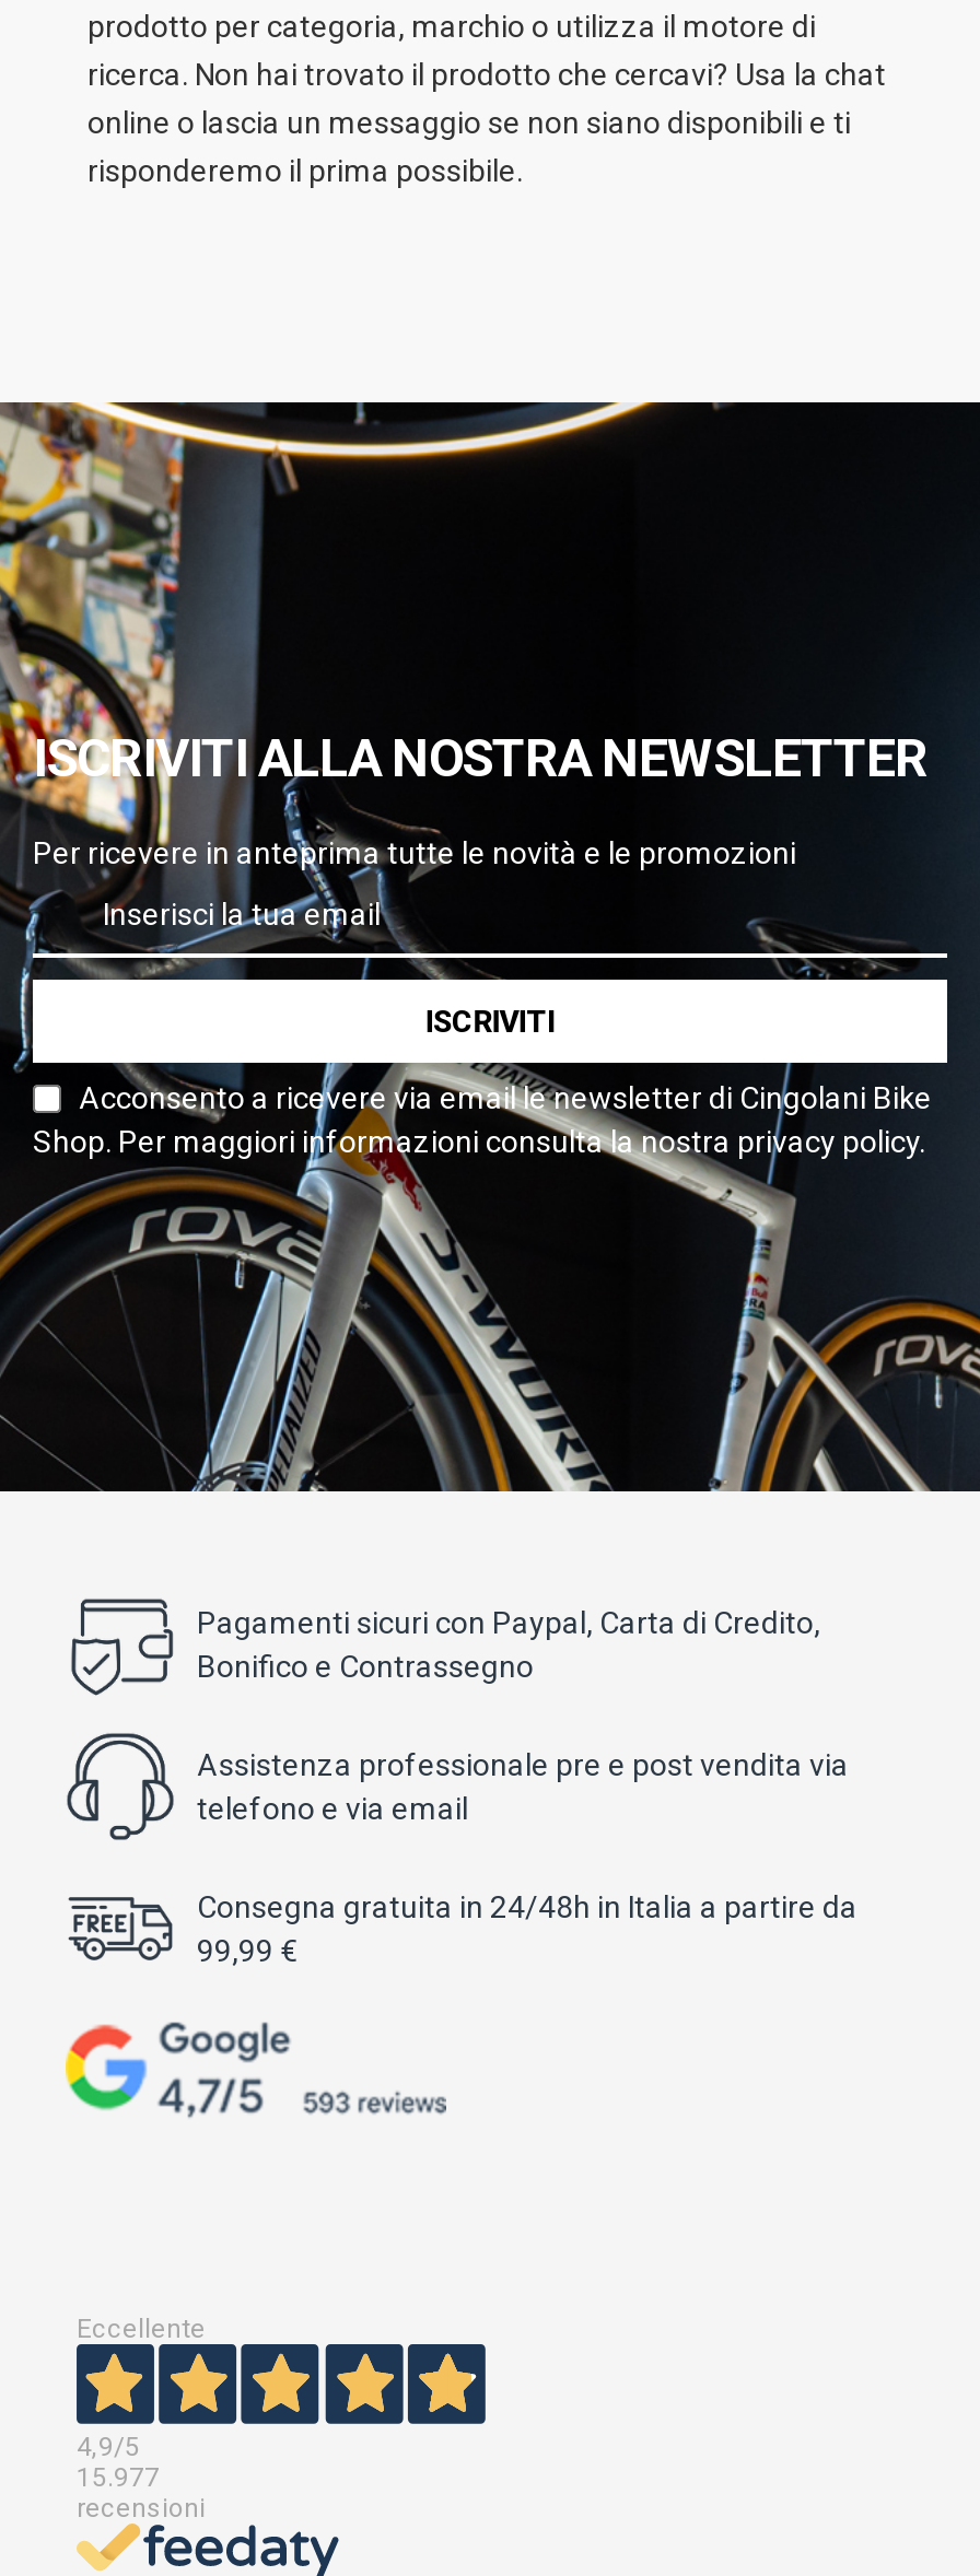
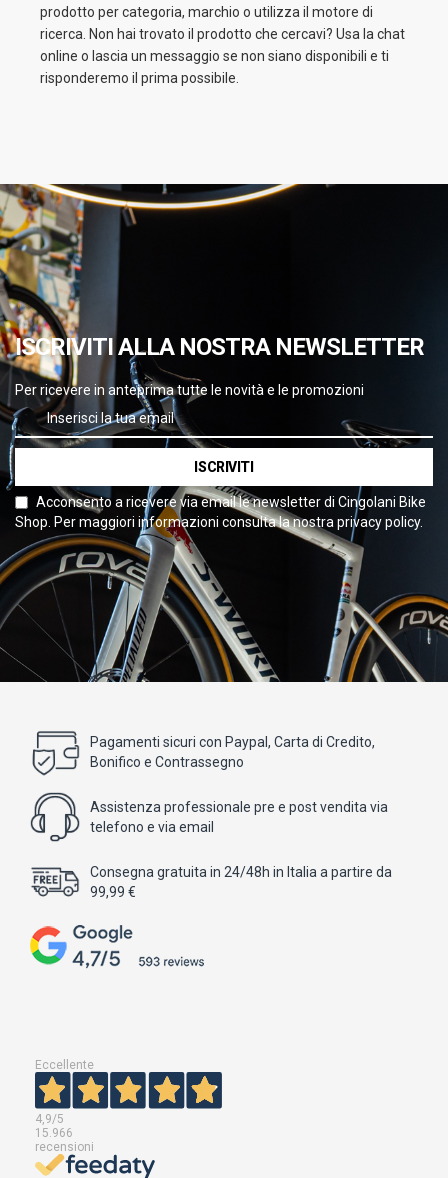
[77,2461,160,2492] 15.977 -> [35,1125,73,1139] 15.966

